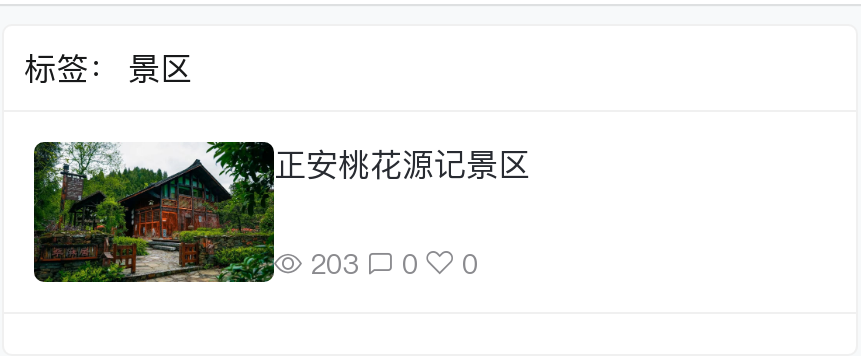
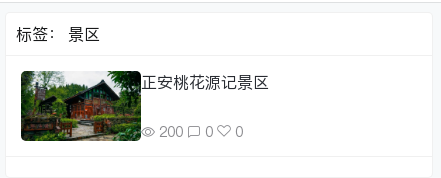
[302,244,478,282] 203 0 0 -> [155,122,243,141] 200 0 0

